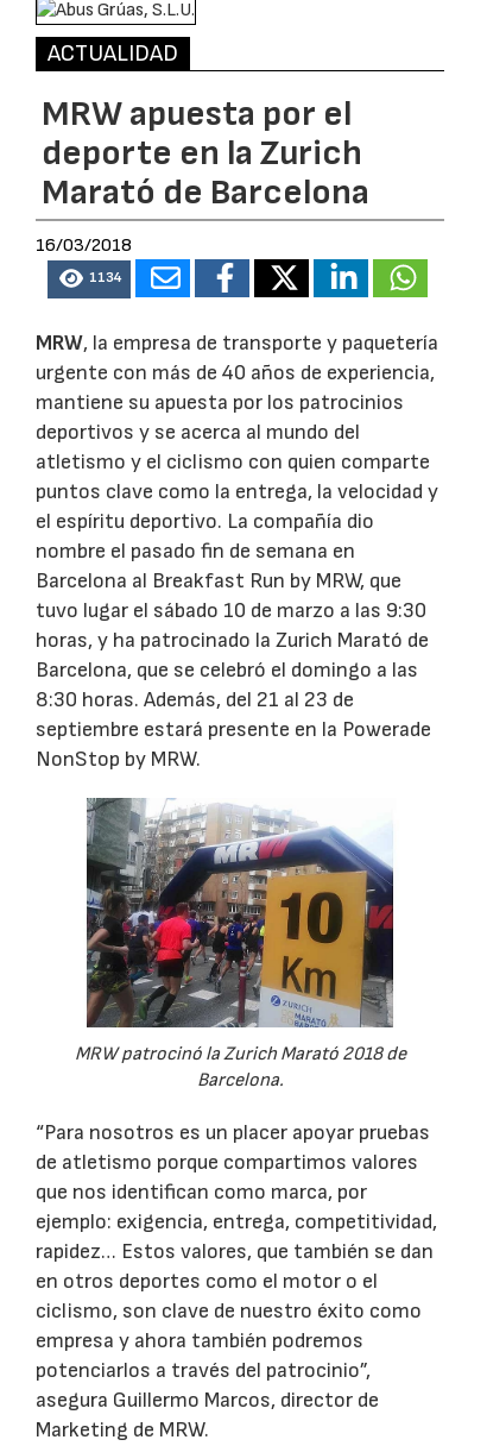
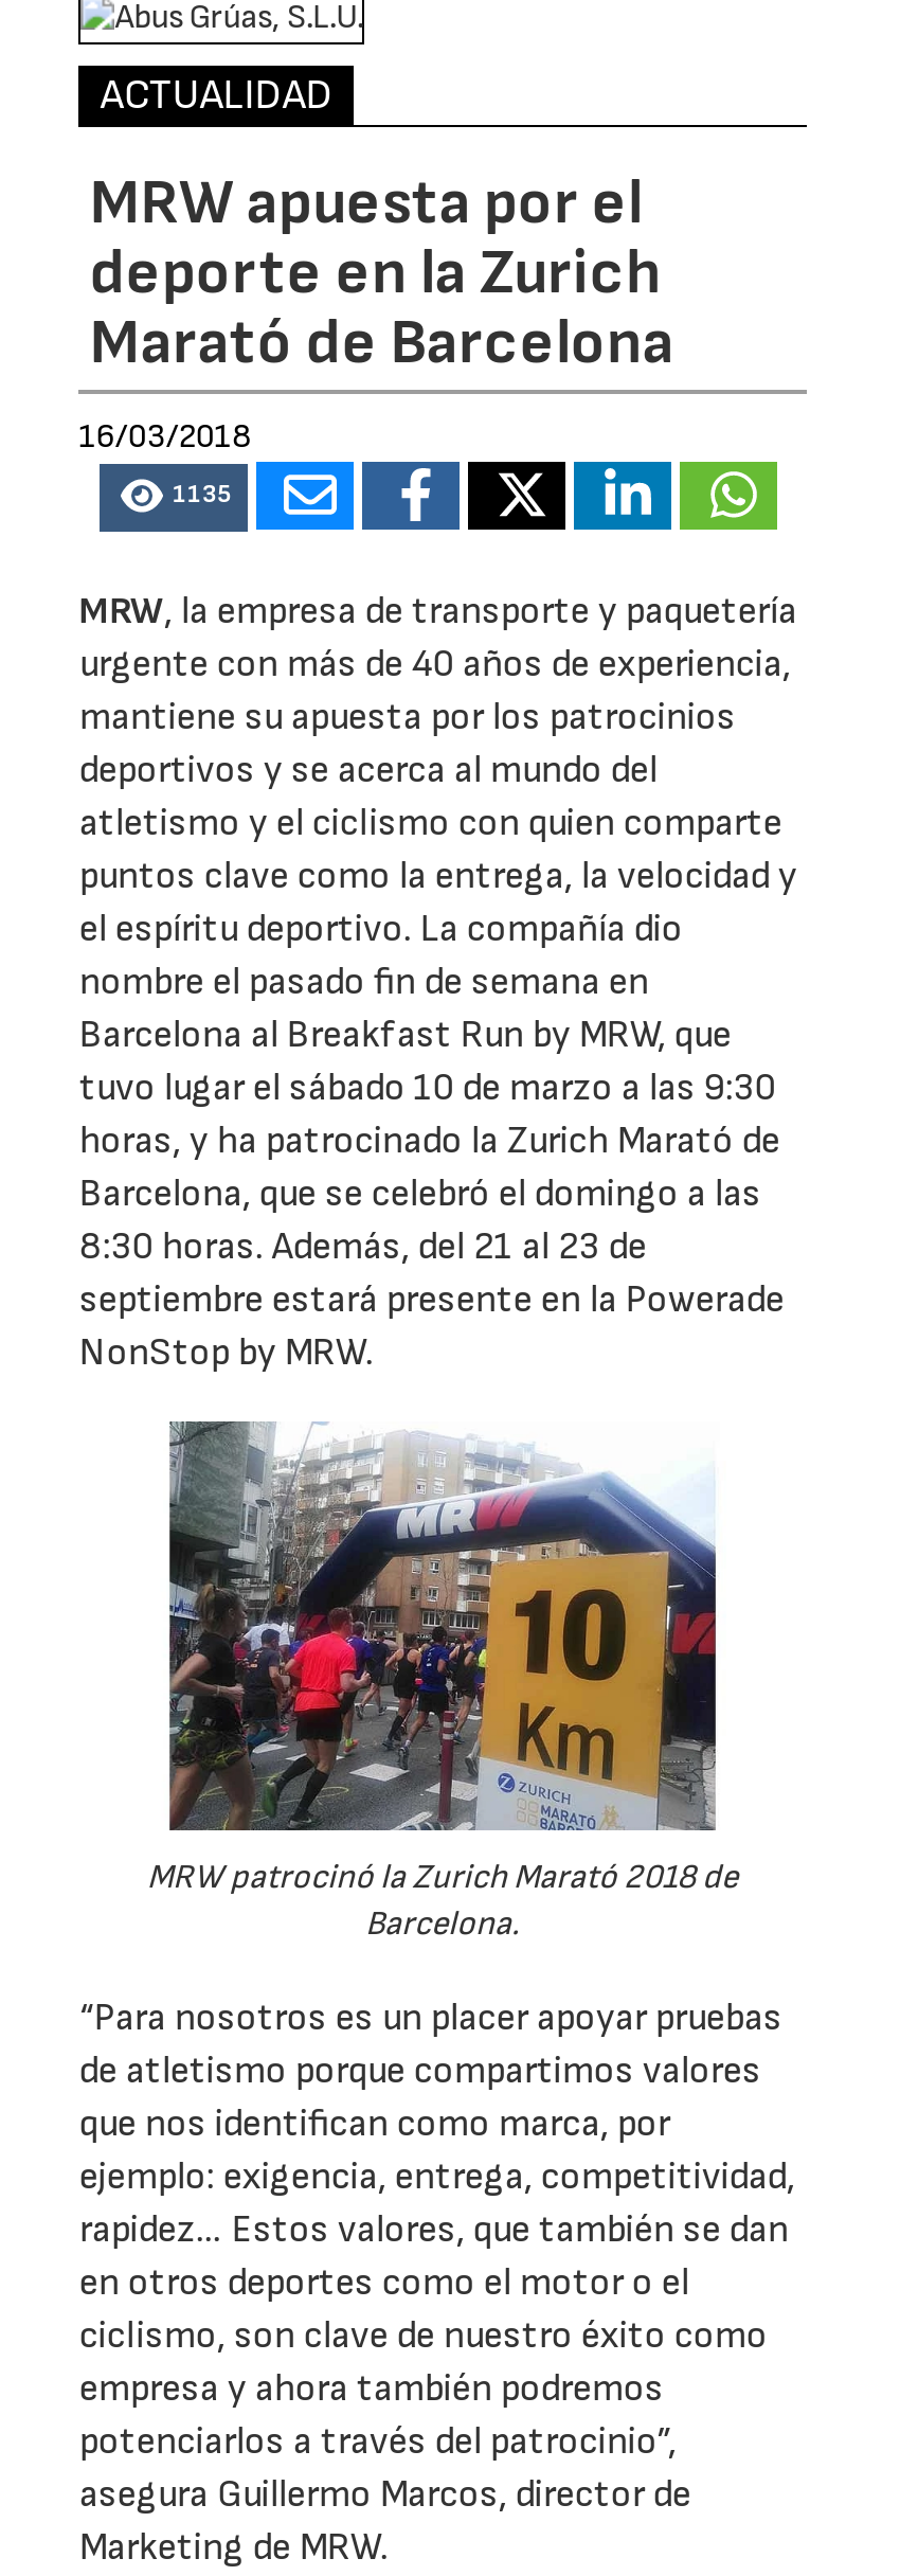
[89,269,122,287] 1134 -> [173,479,232,511] 1135

